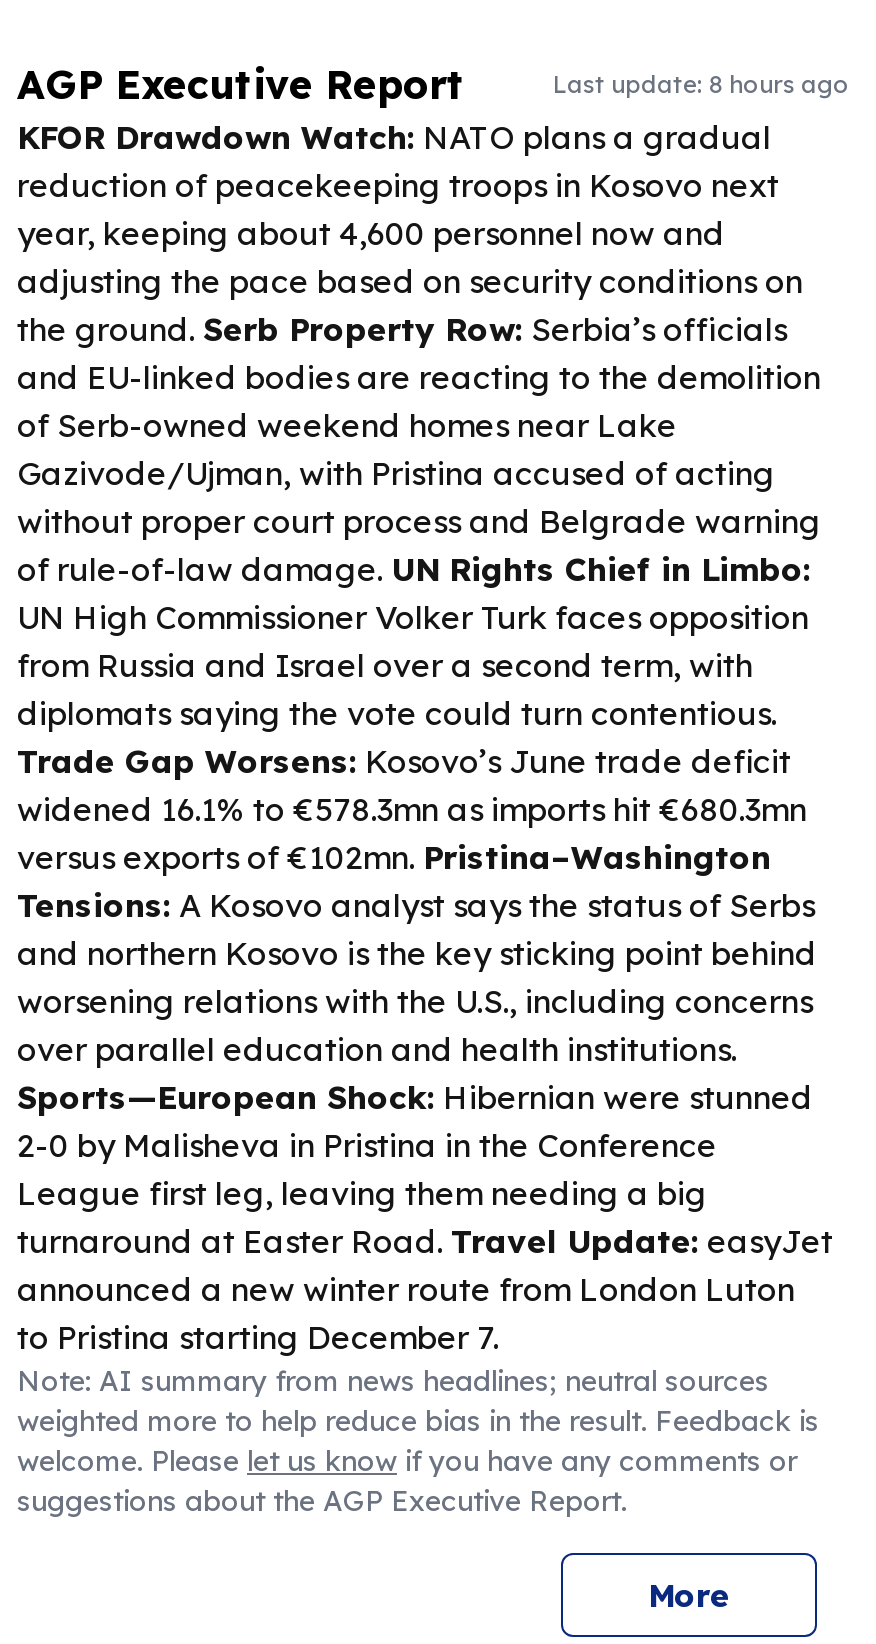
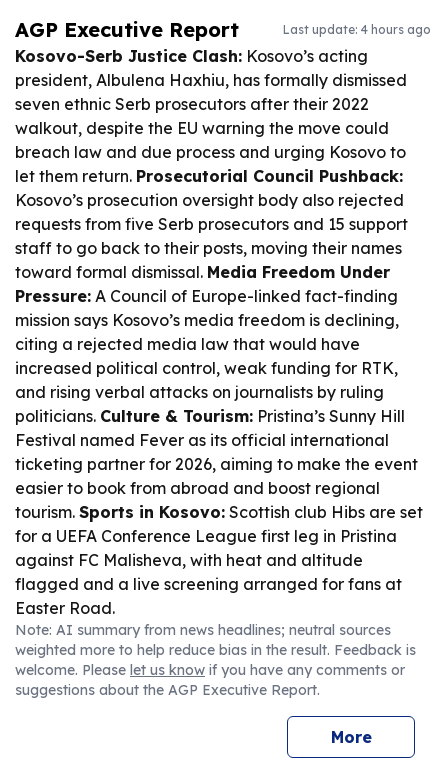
[17,69,849,1357] Last update: 8 hours ago | KFOR Drawdown Watch: NATO plans a gradual | reduction of peacekeeping troops in Kosovo next | year, keeping about 4,600 personnel now and | adjusting the pace based on security conditions on | the ground. Serb Property Row: Serbia’s officials | and EU-linked bodies are reacting to the demolition | of Serb-owned weekend homes near Lake | Gazivode/Ujman, with Pristina accused of acting | without proper court process and Belgrade warning | of rule-of-law damage. UN Rights Chief in Limbo: | UN High Commissioner Volker Turk faces opposition | from Russia and Israel over a second term, with | diplomats saying the vote could turn contentious. | Trade Gap Worsens: Kosovo’s June trade deficit | widened 16.1% to €578.3mn as imports hit €680.3mn | versus exports of €102mn. Pristina–Washington | Tensions: A Kosovo analyst says the status of Serbs | and northern Kosovo is the key sticking point behind | worsening relations with the U.S., including concerns | over parallel education and health institutions. | Sports—European Shock: Hibernian were stunned | 2-0 by Malisheva in Pristina in the Conference | League first leg, leaving them needing a big | turnaround at Easter Road. Travel Update: easyJet | announced a new winter route from London Luton | to Pristina starting December 7. -> [15,22,431,618] Last update: 4 hours ago | Kosovo-Serb Justice Clash: Kosovo’s acting | president, Albulena Haxhiu, has formally dismissed | seven ethnic Serb prosecutors after their 2022 | walkout, despite the EU warning the move could | breach law and due process and urging Kosovo to | let them return. Prosecutorial Council Pushback: | Kosovo’s prosecution oversight body also rejected | requests from five Serb prosecutors and 15 support | staff to go back to their posts, moving their names | toward formal dismissal. Media Freedom Under | Pressure: A Council of Europe-linked fact-finding | mission says Kosovo’s media freedom is declining, | citing a rejected media law that would have | increased political control, weak funding for RTK, | and rising verbal attacks on journalists by ruling | politicians. Culture & Tourism: Pristina’s Sunny Hill | Festival named Fever as its official international | ticketing partner for 2026, aiming to make the event | easier to book from abroad and boost regional | tourism. Sports in Kosovo: Scottish club Hibs are set | for a UEFA Conference League first leg in Pristina | against FC Malisheva, with heat and altitude | flagged and a live screening arranged for fans at | Easter Road.

